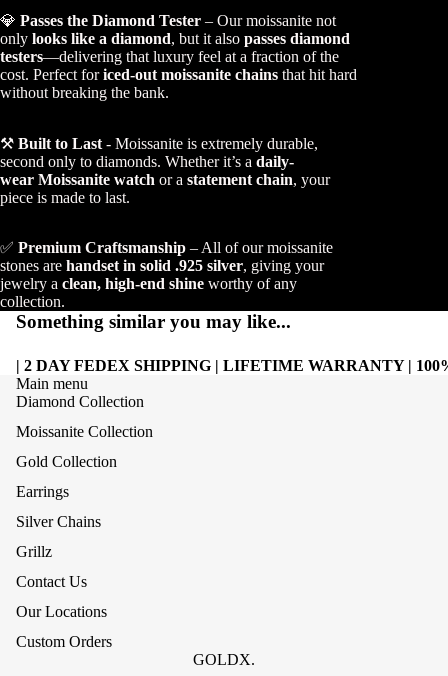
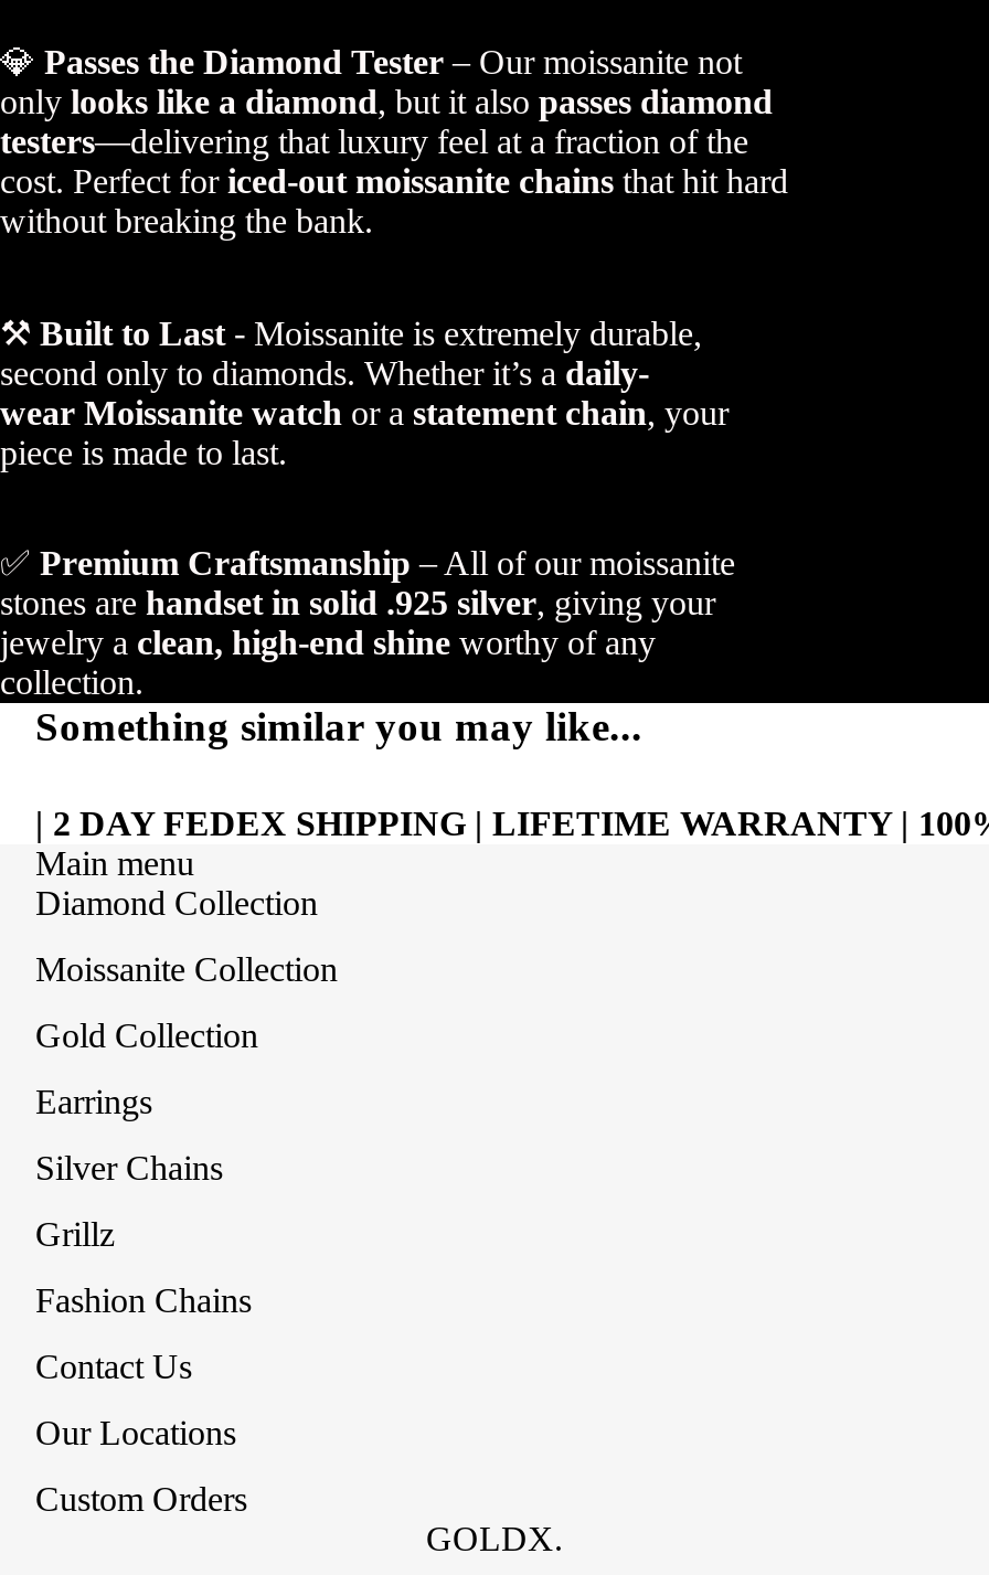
none -> [35,1282,252,1320] Fashion Chains

